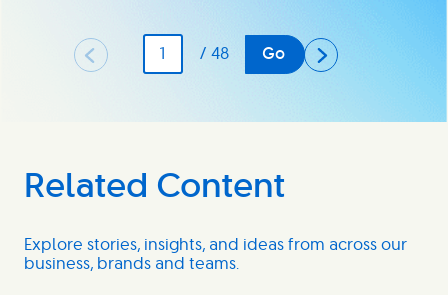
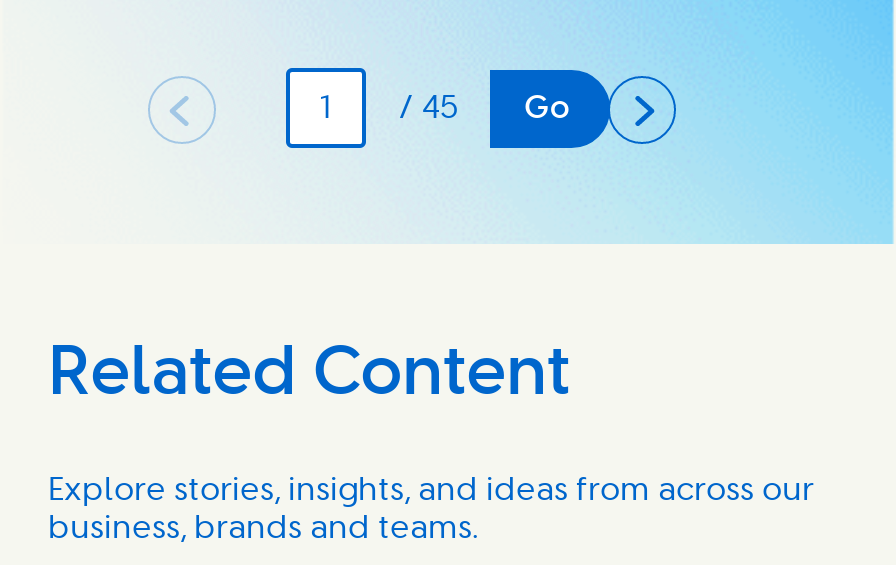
[199,46,229,62] / 48 -> [398,92,458,124] / 45

